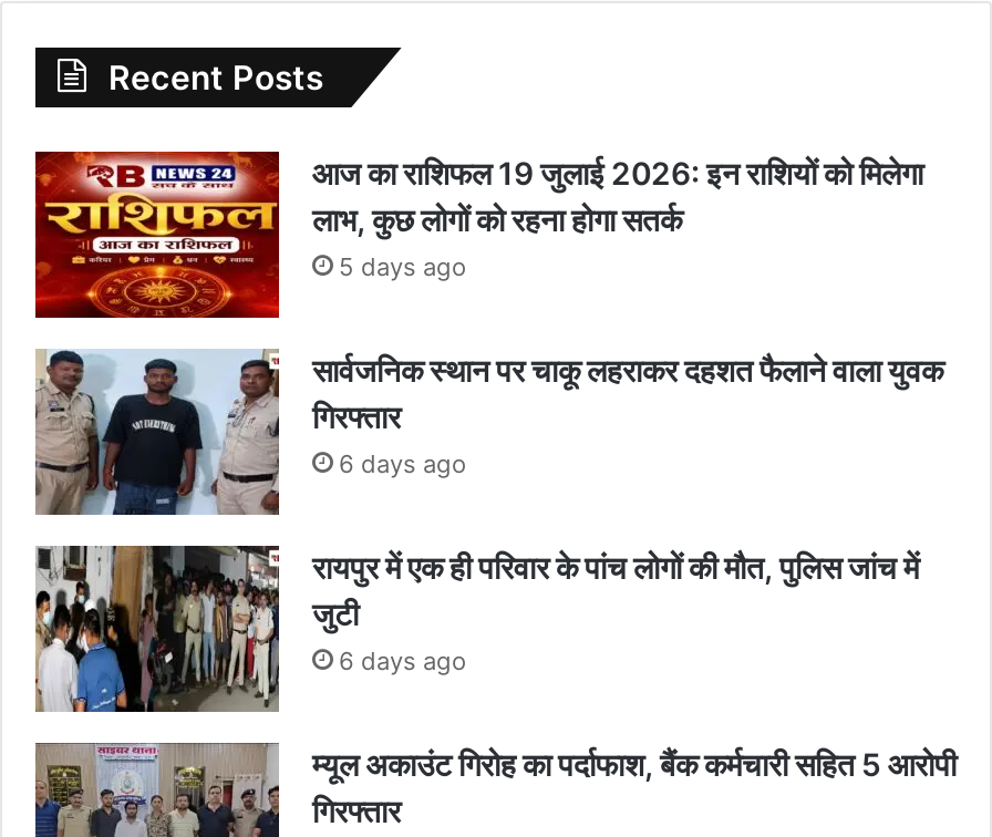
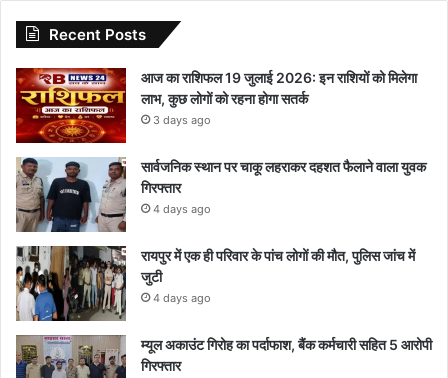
[339,250,467,281] 5 days ago -> [153,113,211,127] 3 days ago
[339,448,467,479] 6 days ago -> [153,202,211,216] 4 days ago
[339,645,467,676] 6 days ago -> [153,291,211,305] 4 days ago

